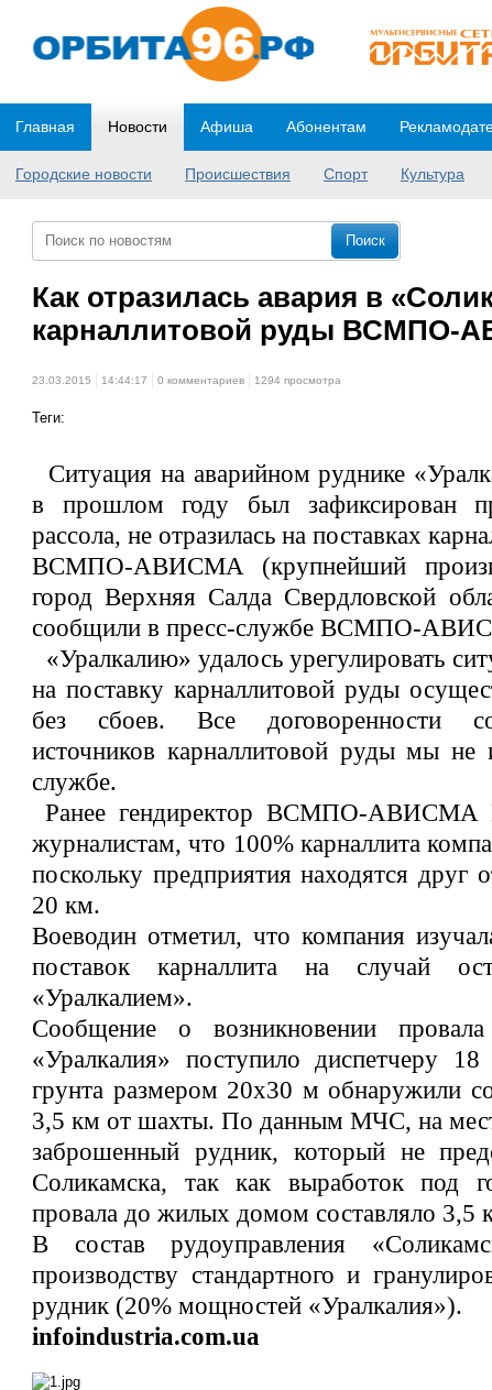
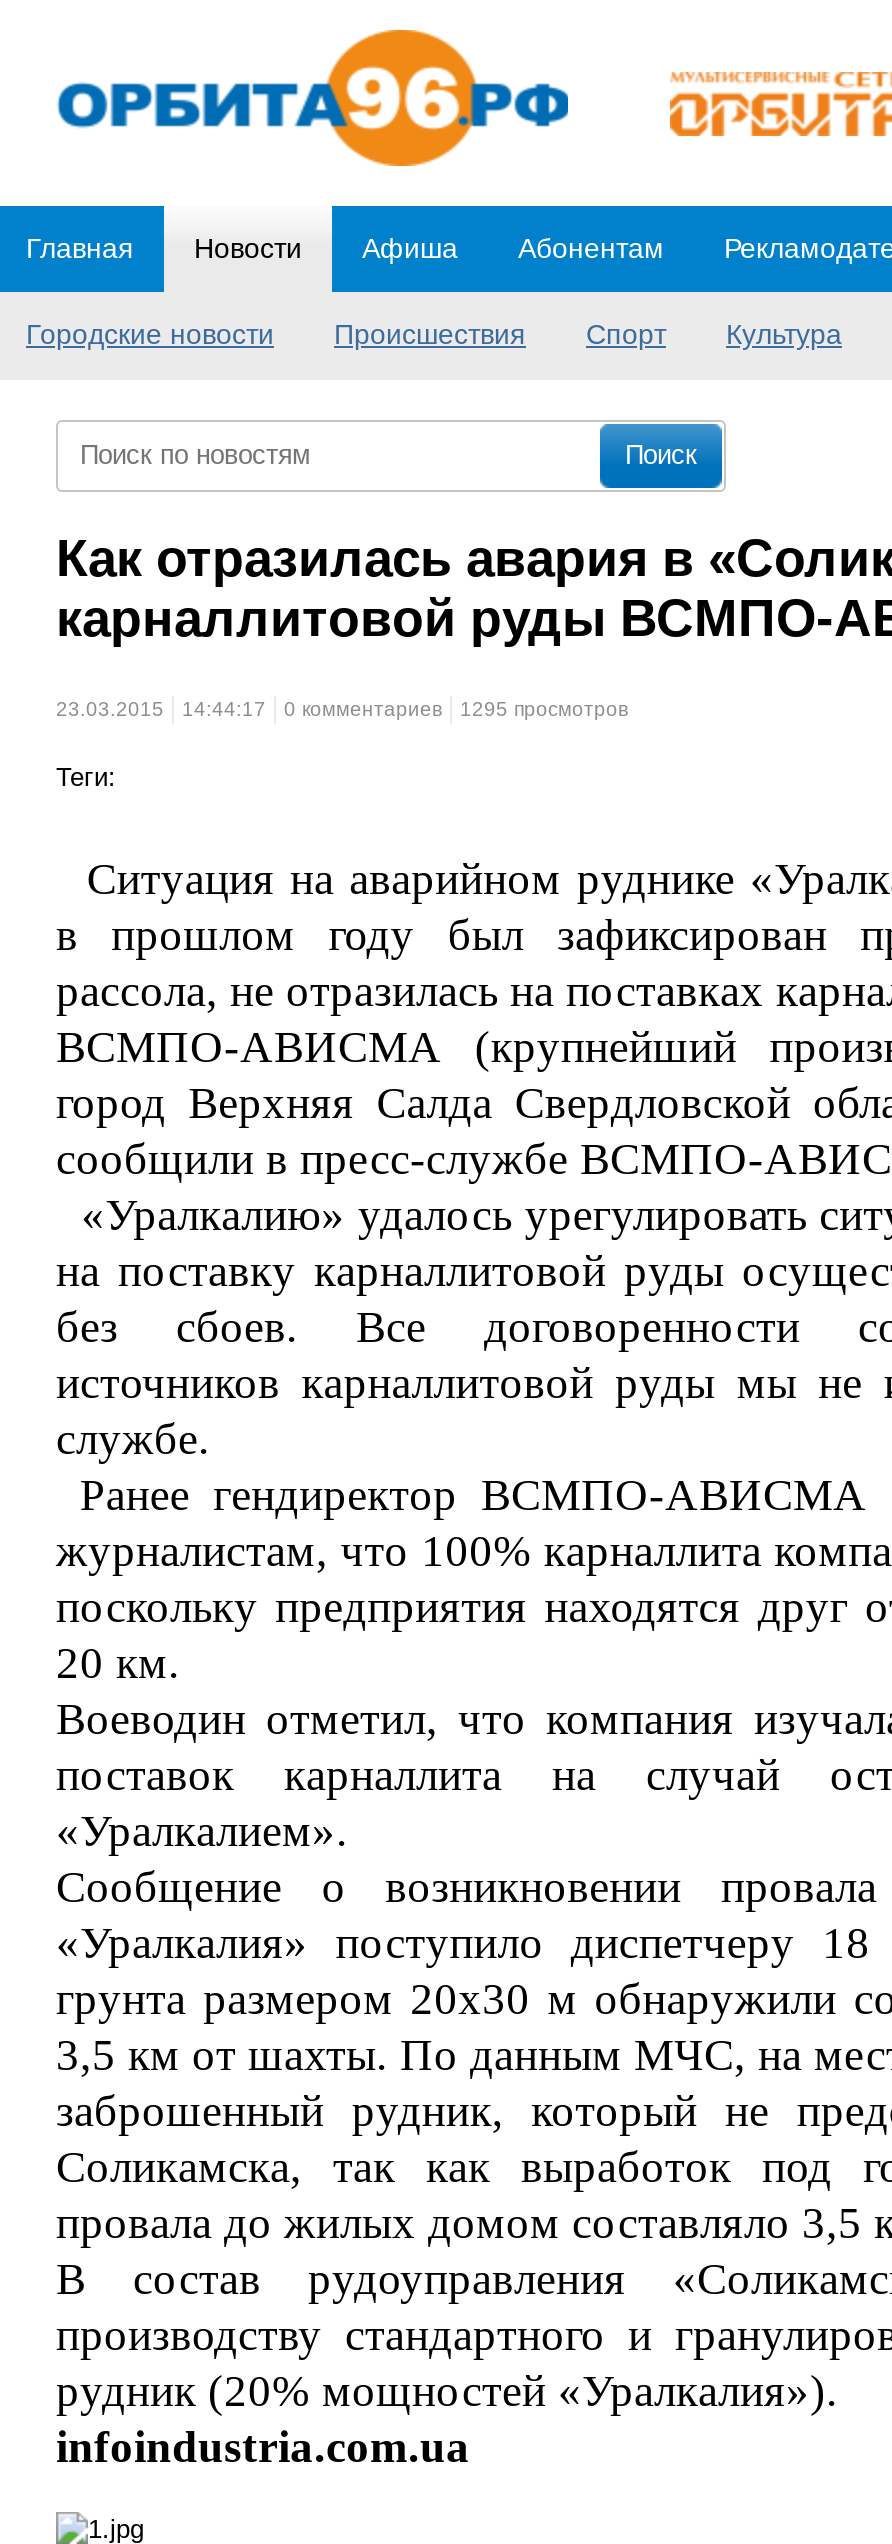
[32,374,341,386] 23.03.2015 14:44:17 0 комментариев 1294 просмотра -> [56,698,628,720] 23.03.2015 14:44:17 0 комментариев 1295 просмотров

